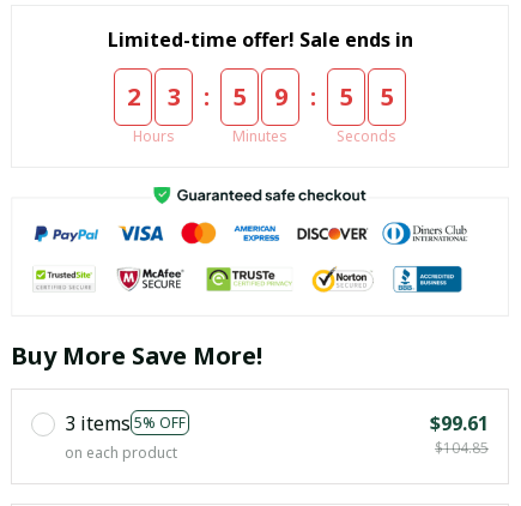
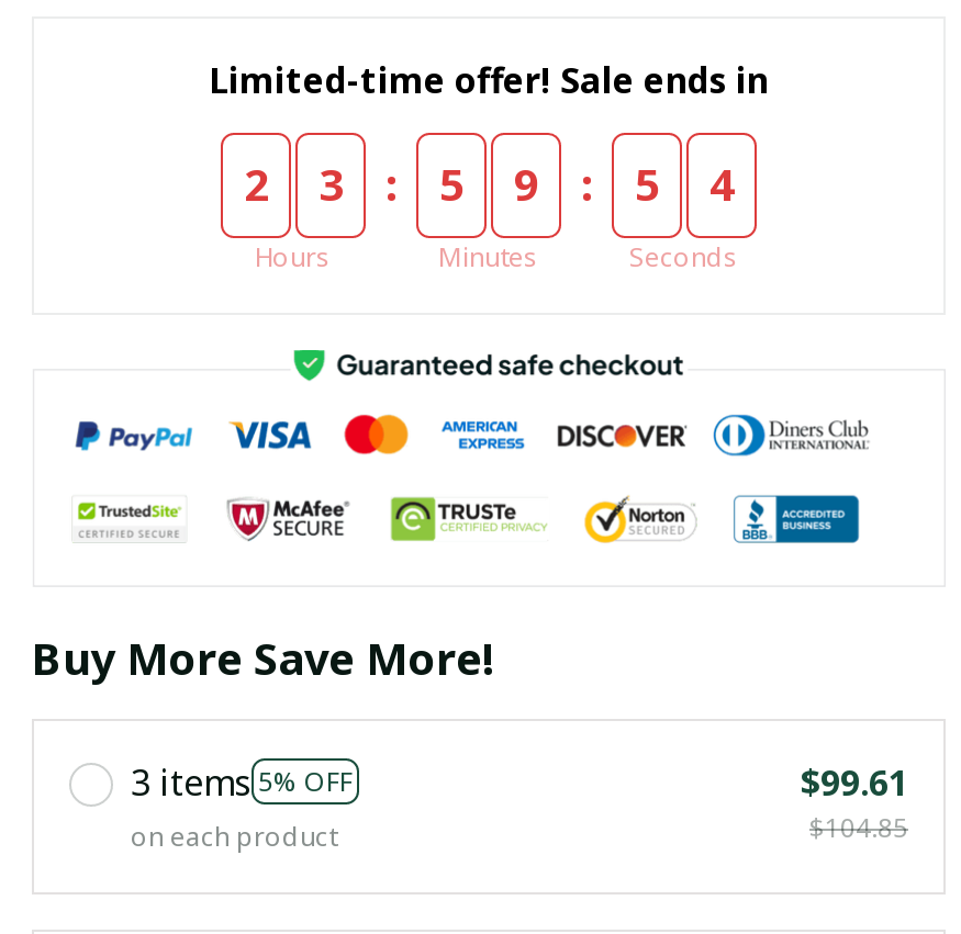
[380,81,393,113] 5 -> [709,155,734,214] 4

